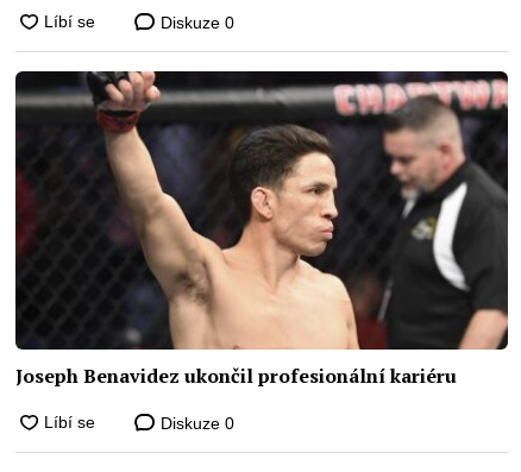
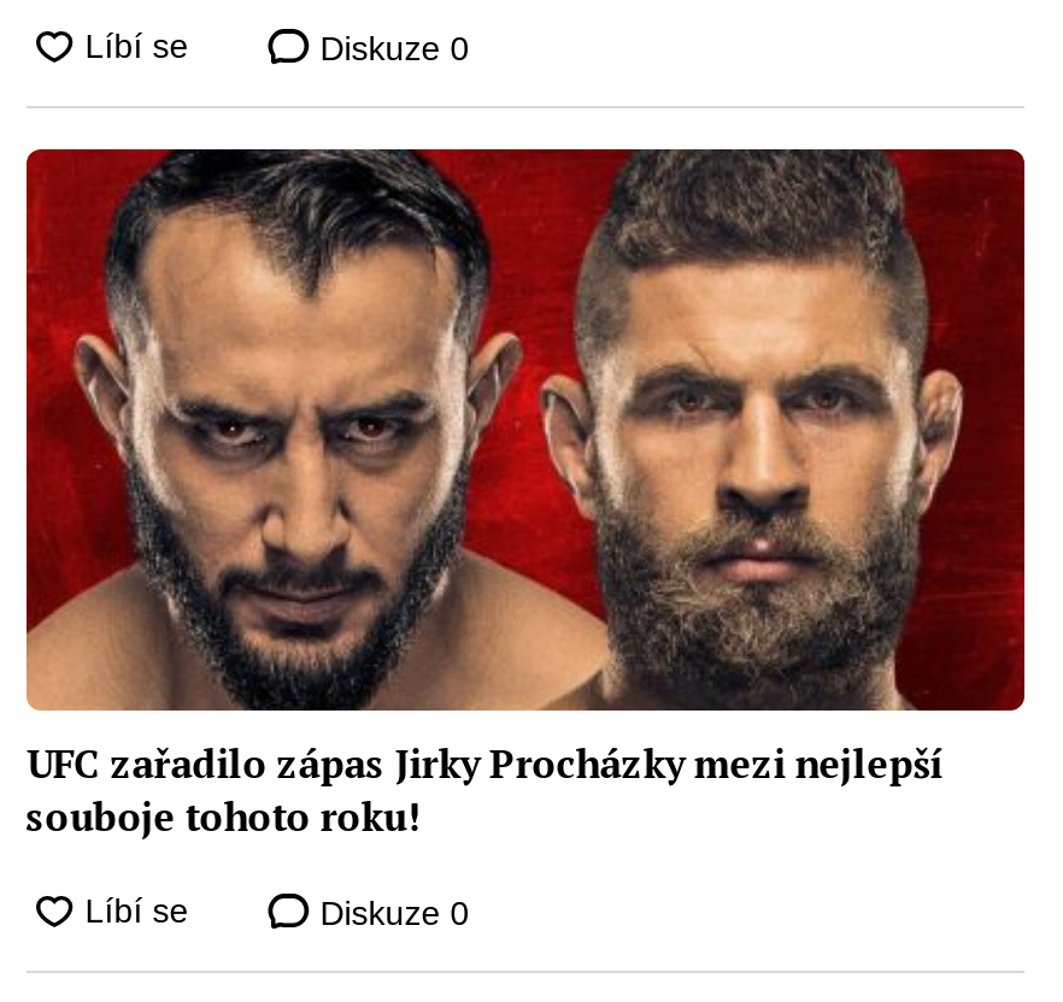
[14,70,509,389] [image] | Joseph Benavidez ukončil profesionální kariéru -> [24,147,1027,843] [image] | UFC zařadilo zápas Jirky Procházky mezi nejlepší | souboje tohoto roku!

